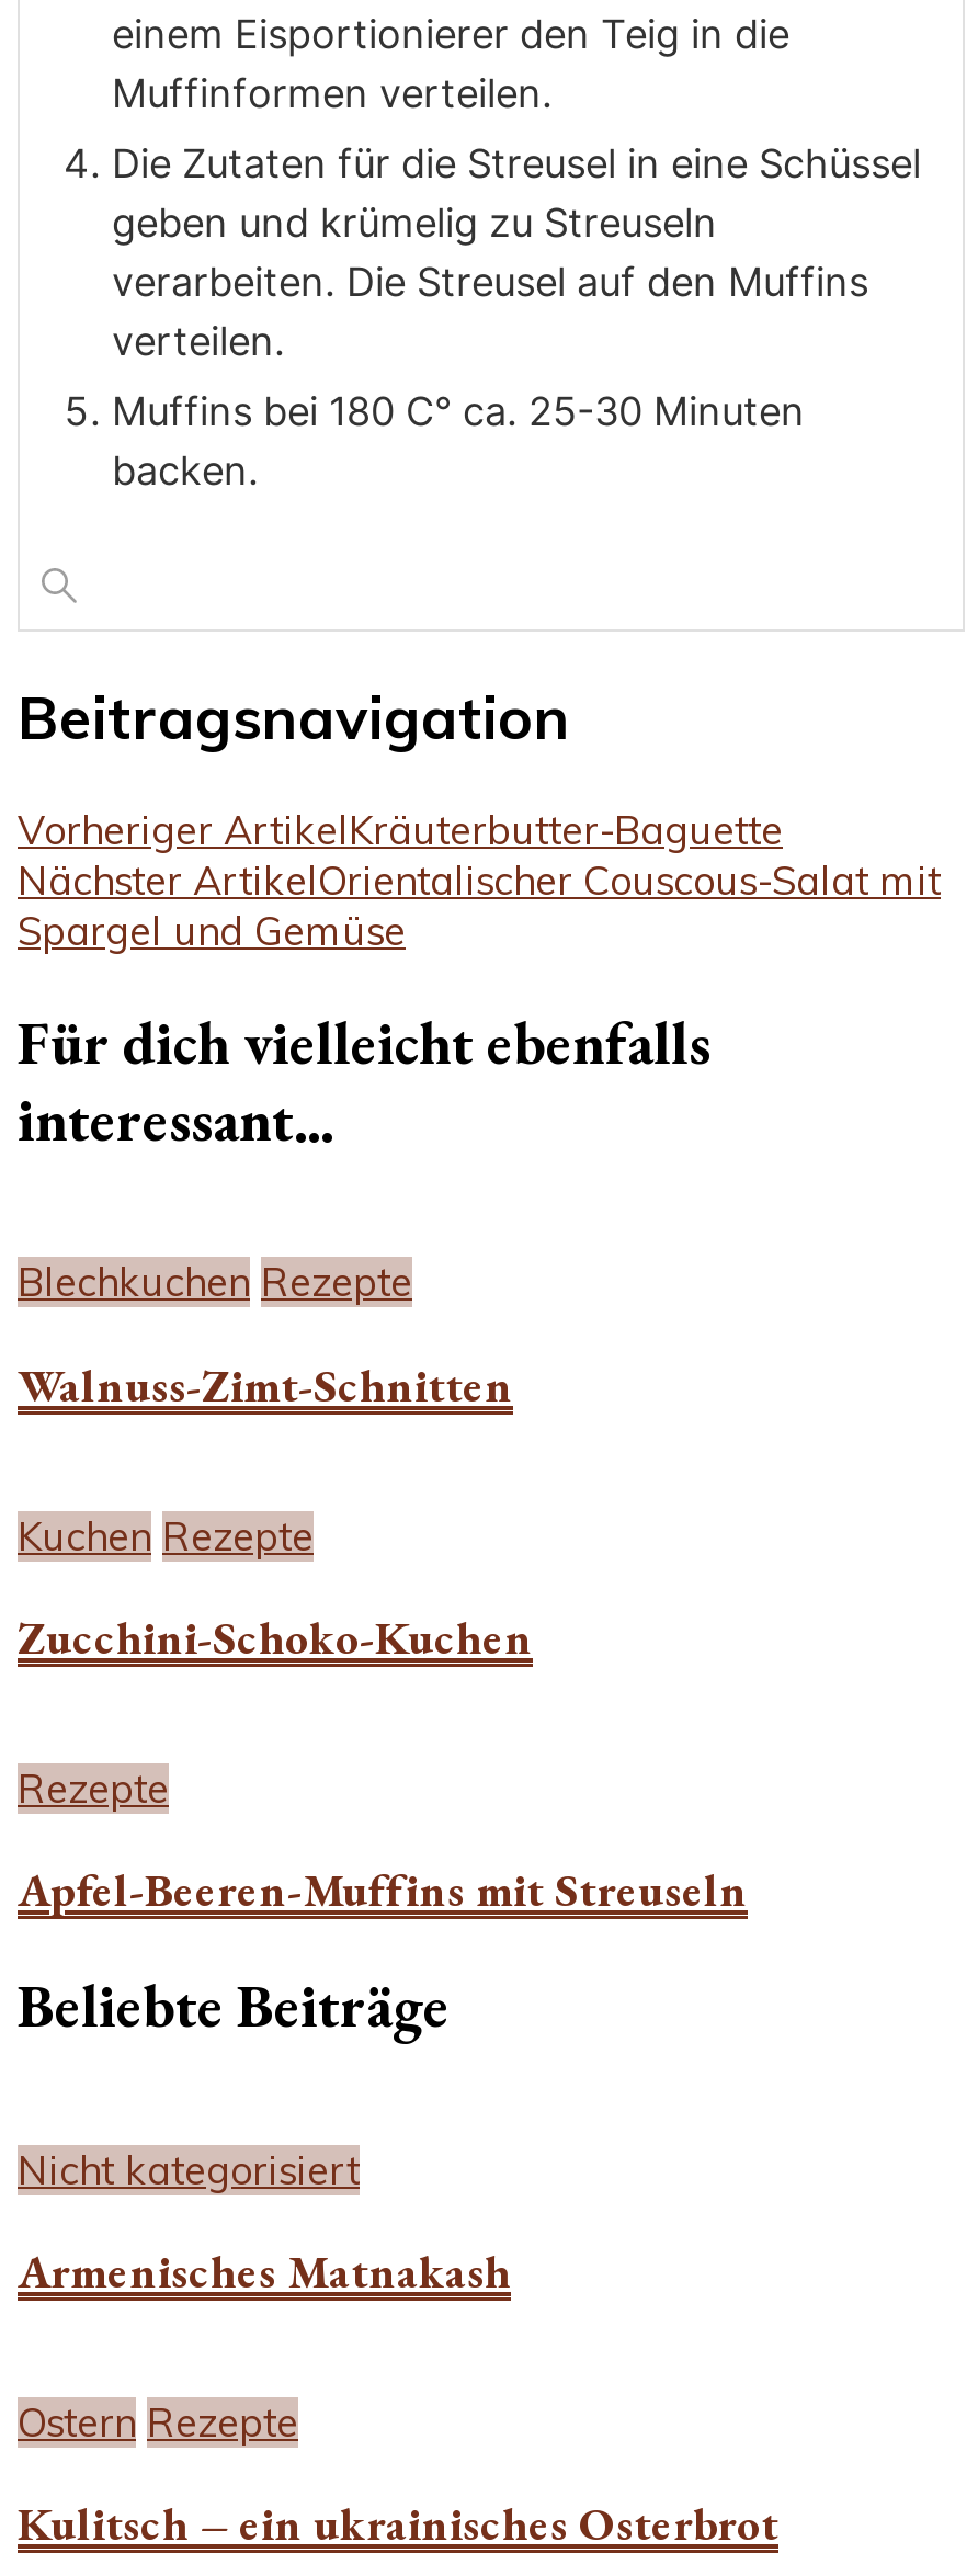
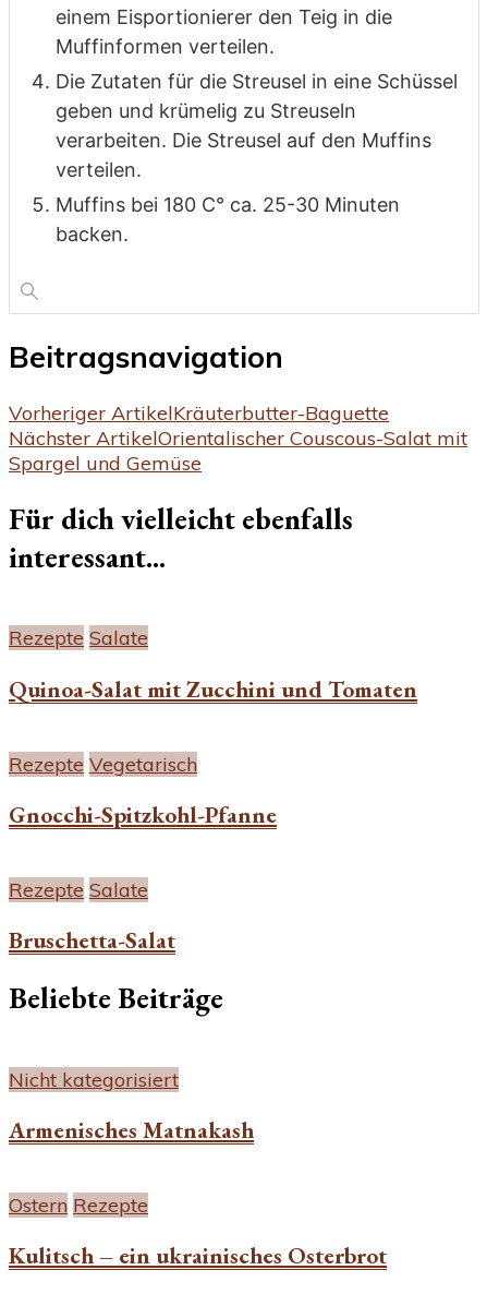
[18,1258,412,1308] Blechkuchen Rezepte -> [9,626,148,651] Rezepte Salate
[18,1354,513,1414] Walnuss-Zimt-Schnitten -> [9,674,417,703] Quinoa-Salat mit Zucchini und Tomaten
[18,1510,314,1561] Kuchen Rezepte -> [9,751,197,776] Rezepte Vegetarisch
[18,1607,533,1666] Zucchini-Schoko-Kuchen -> [9,799,277,829] Gnocchi-Spitzkohl-Pfanne
[18,1763,169,1813] Rezepte -> [9,877,148,902] Rezepte Salate
[18,1859,748,1918] Apfel-Beeren-Muffins mit Streuseln -> [9,925,175,954] Bruschetta-Salat

